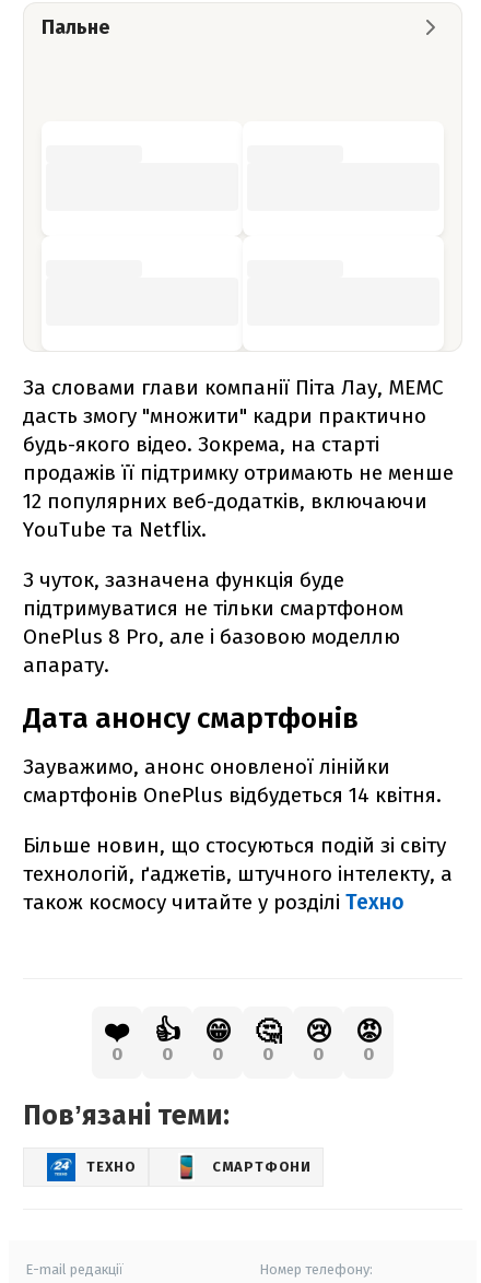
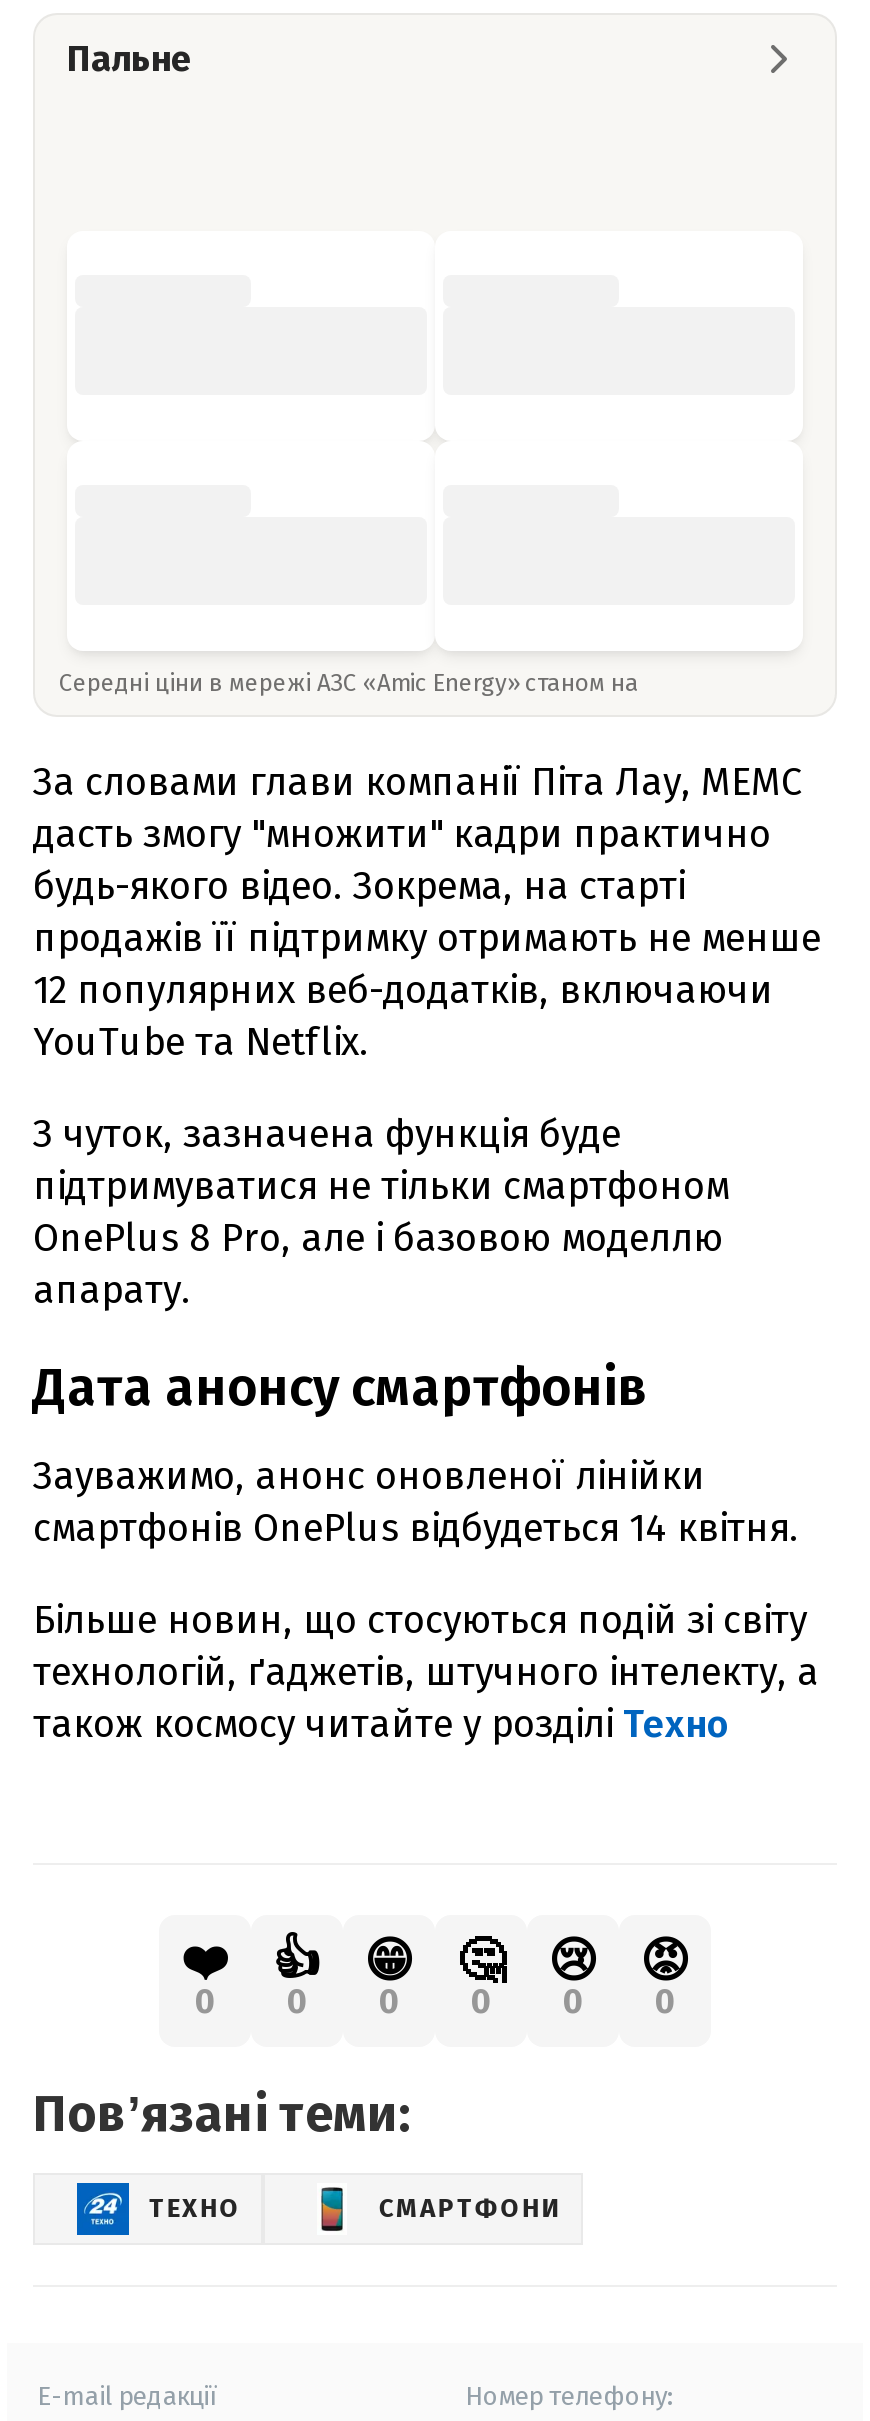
none -> [59,668,645,696] Середні ціни в мережі АЗС «Amic Energy» станом на

